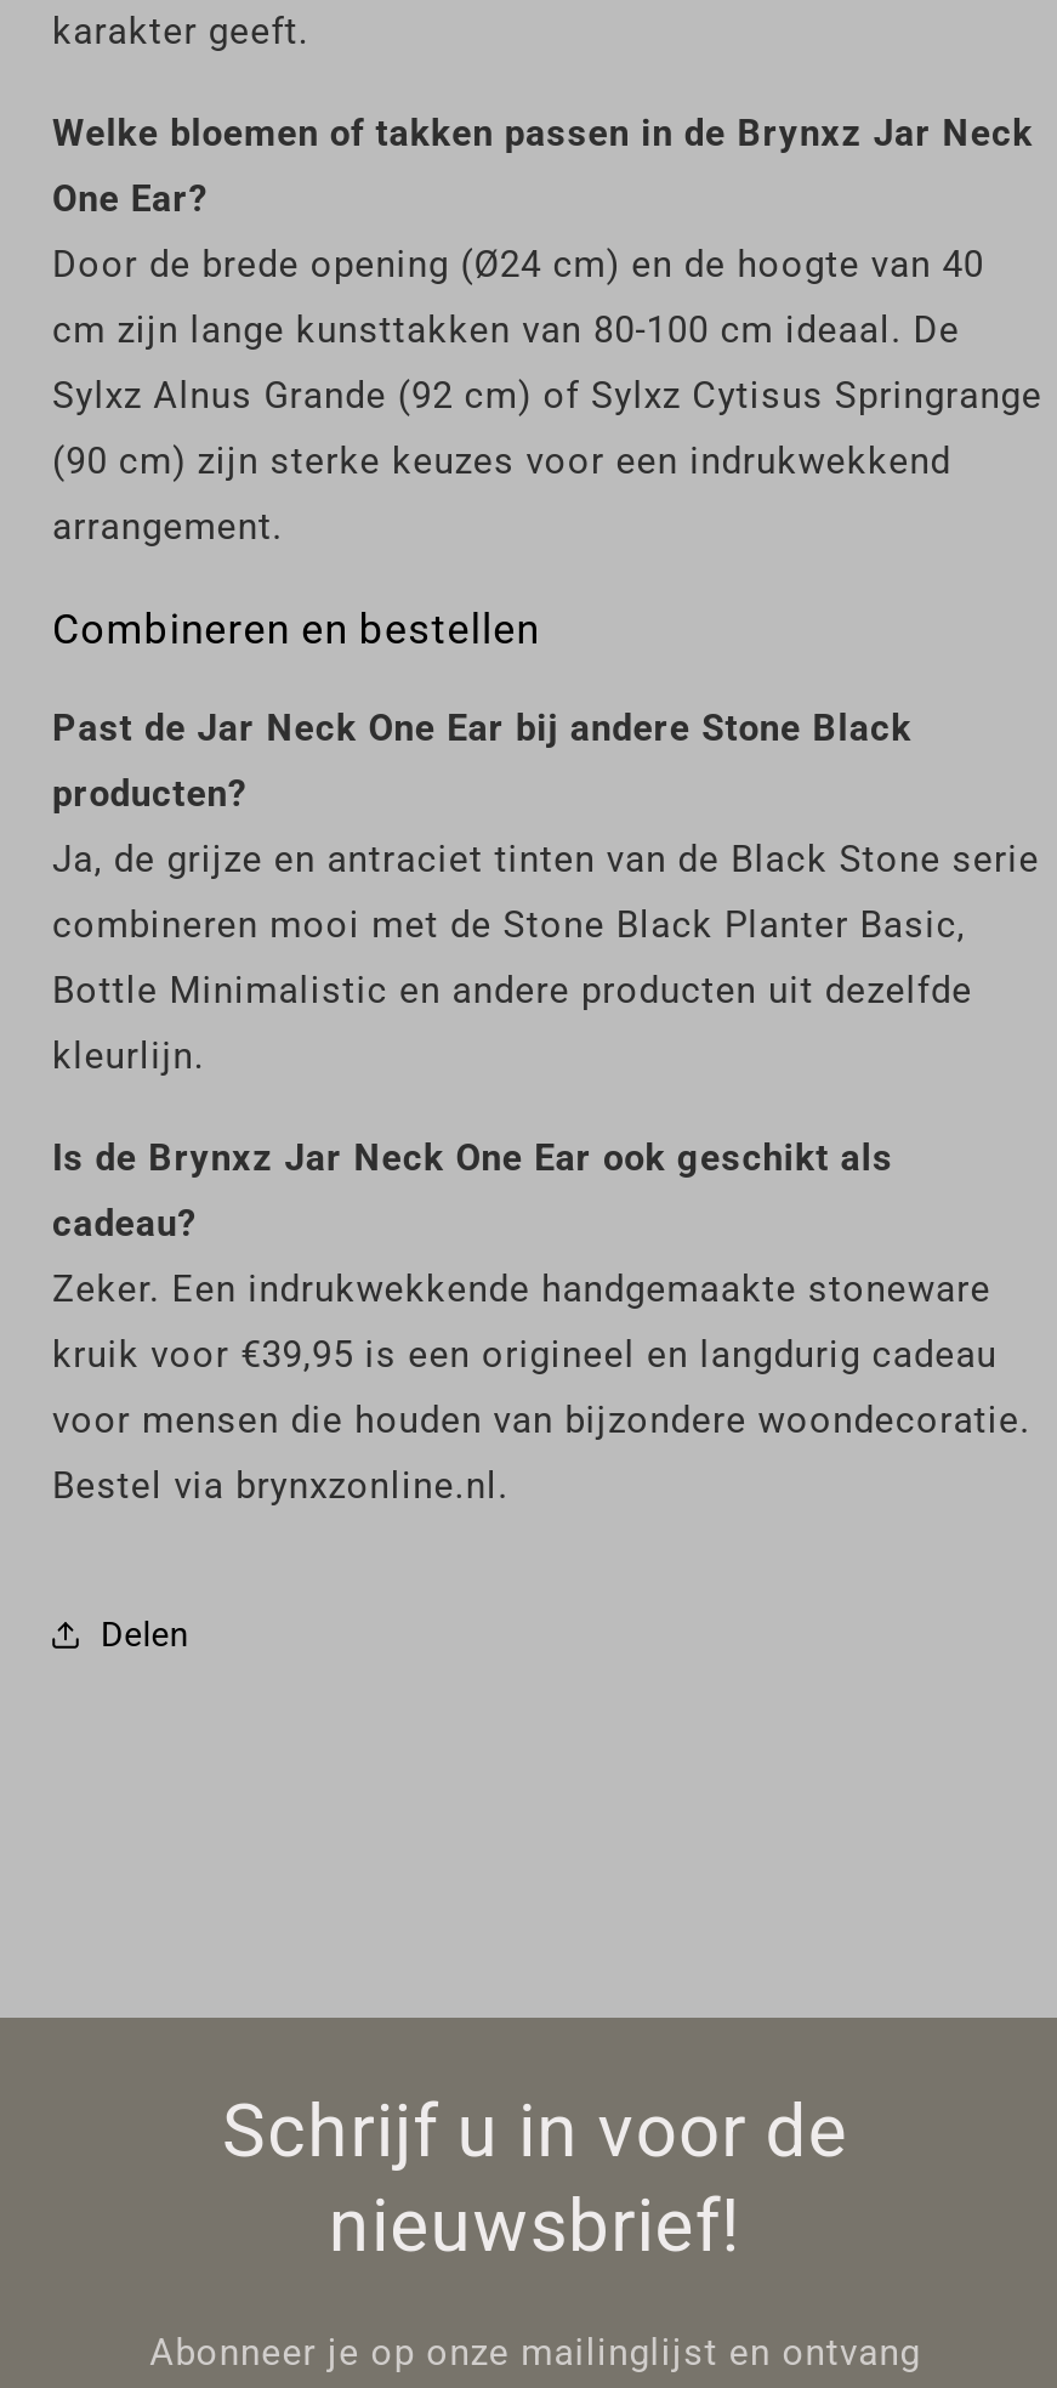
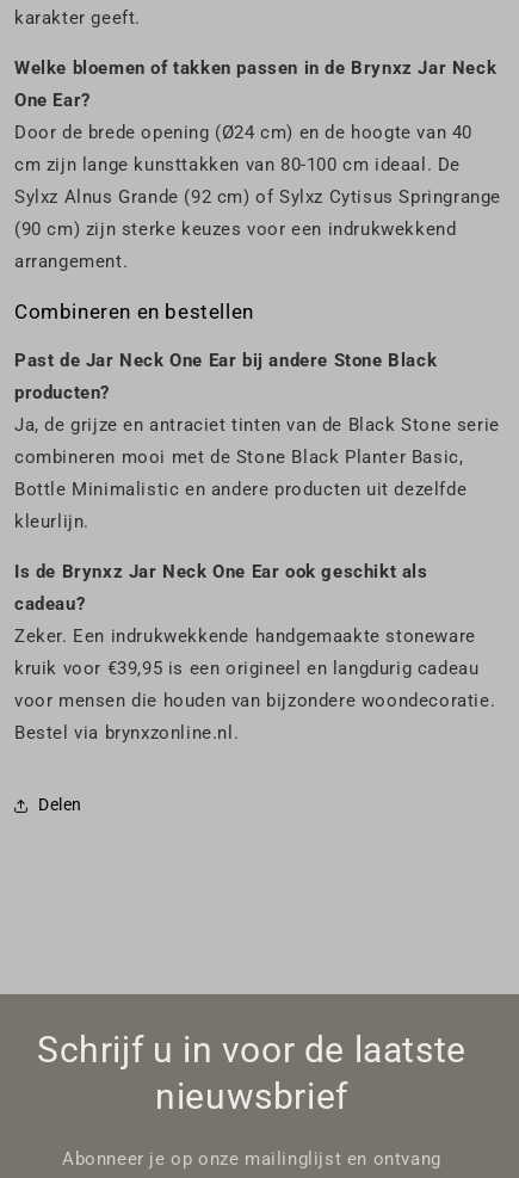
[222,2089,848,2269] Schrijf u in voor de | nieuwsbrief! -> [37,1029,466,1117] Schrijf u in voor de laatste | nieuwsbrief

